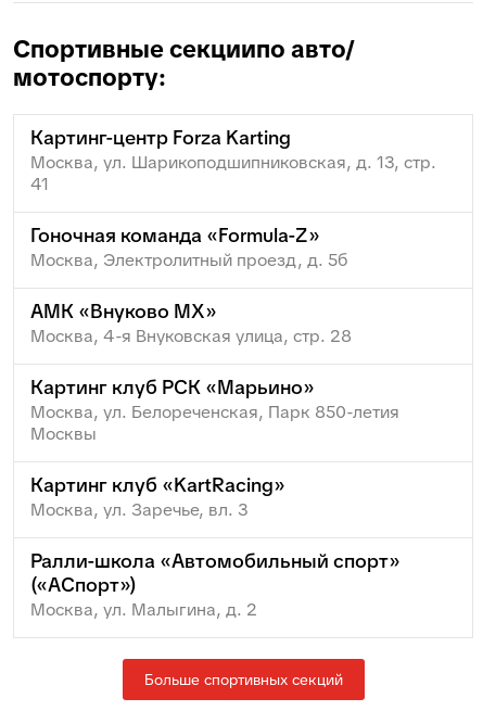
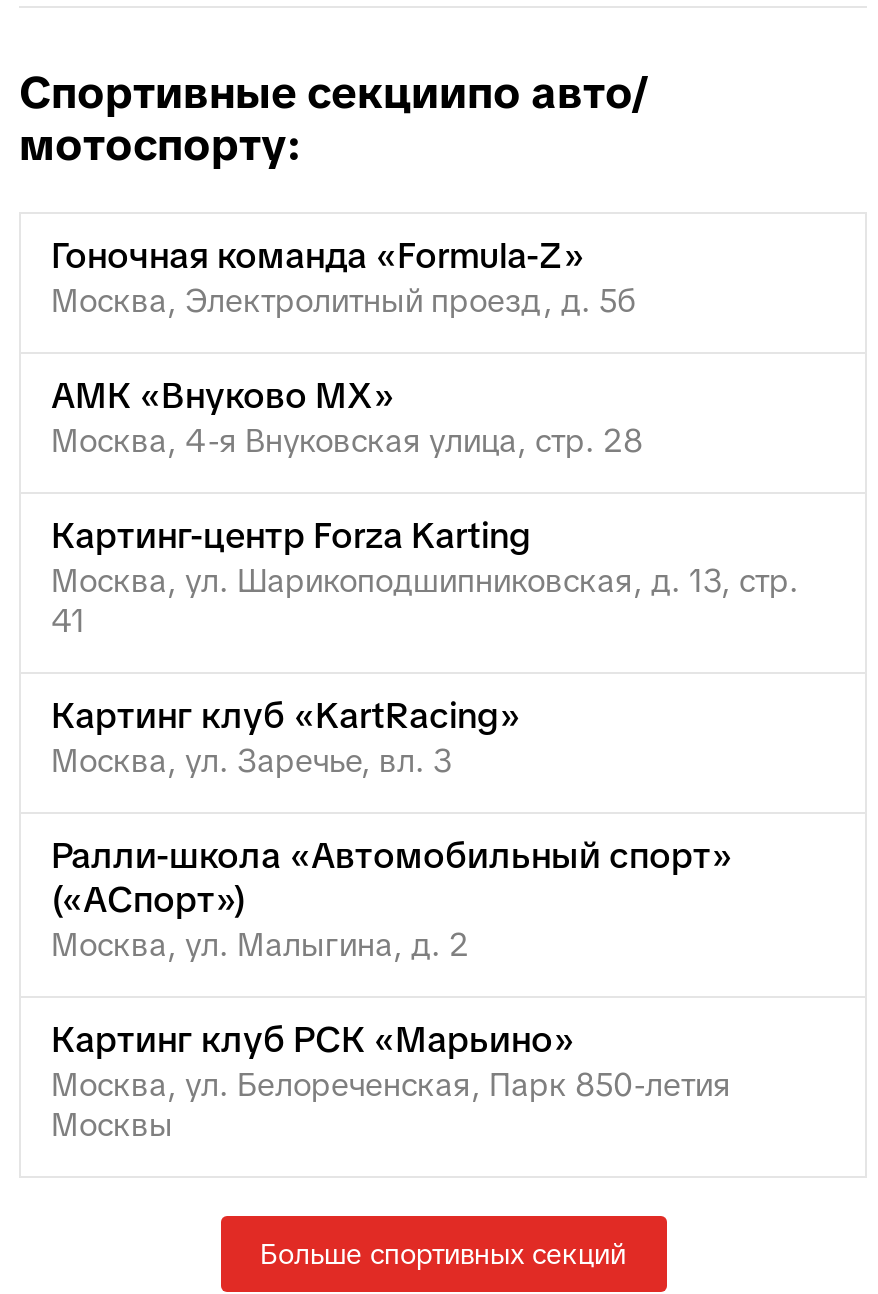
moved [30,125,436,196] -> [51,513,799,643]: Картинг-центр Forza Karting | Москва, ул. Шарикоподшипниковская, д. 13, стр. | 41
moved [30,223,352,348] -> [51,233,643,463]: Гоночная команда «Formula-Z» | АМК «Внуково МХ» | Москва, 4-я Внуковская улица, стр. 28
moved [30,375,399,445] -> [51,1017,731,1147]: Картинг клуб РСК «Марьино» | Москва, ул. Белореченская, Парк 850-летия | Москвы
moved [30,473,401,621] -> [51,693,733,967]: Картинг клуб «KartRacing» | Ралли-школа «Автомобильный спорт» | («АСпорт») | Москва, ул. Малыгина, д. 2

